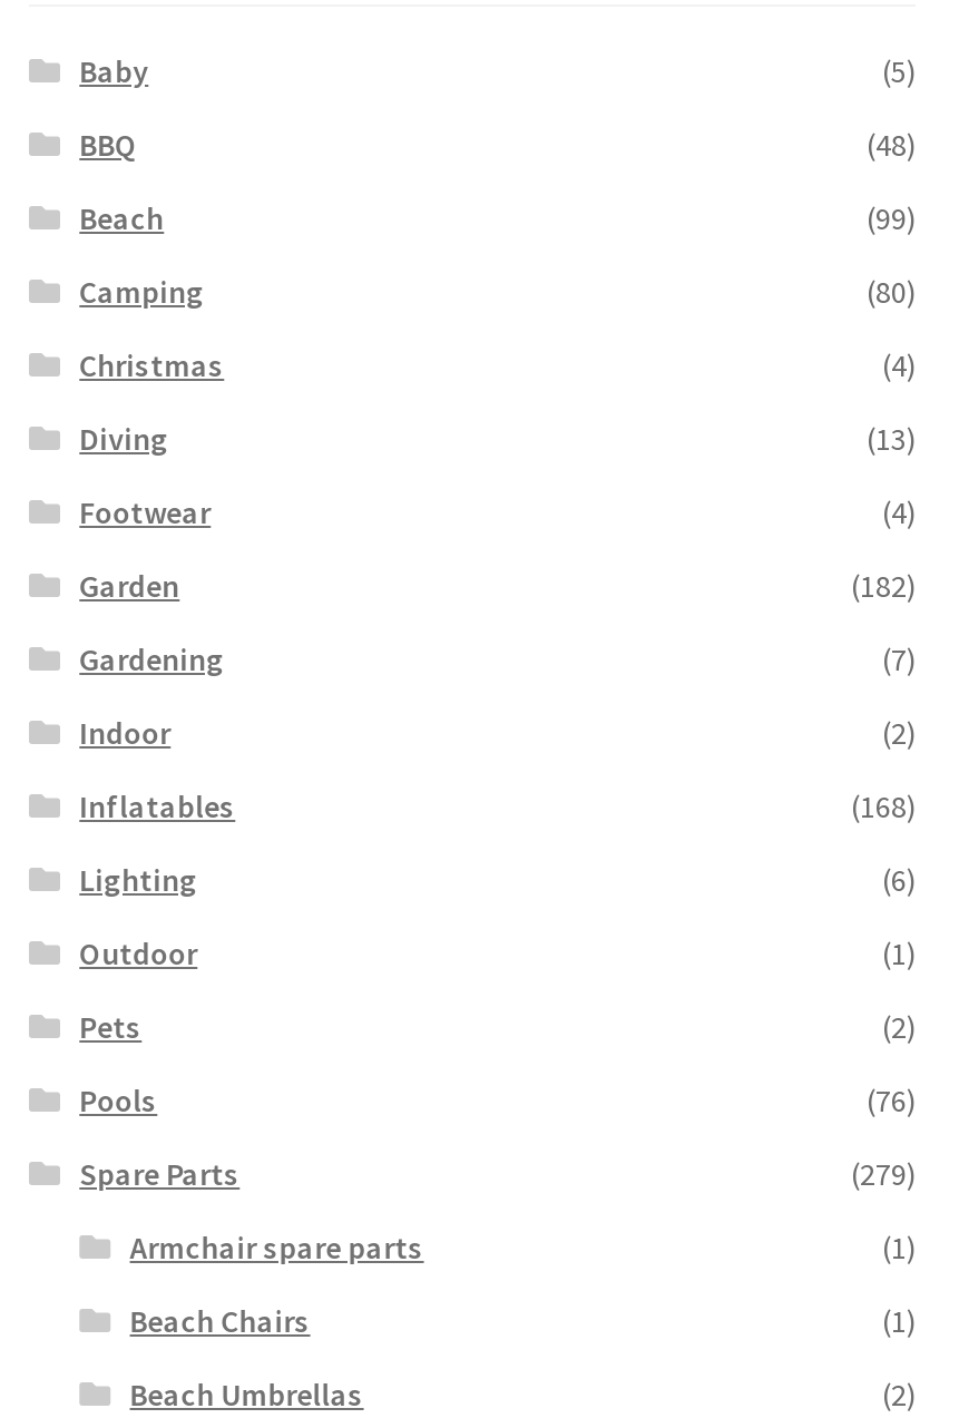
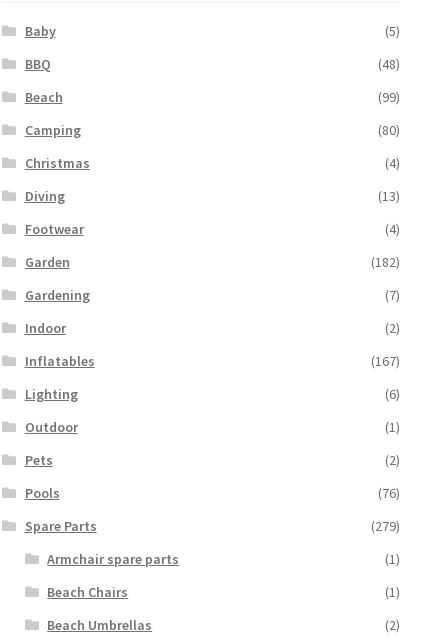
[851,787,916,827] (168) -> [371,352,400,370] (167)

